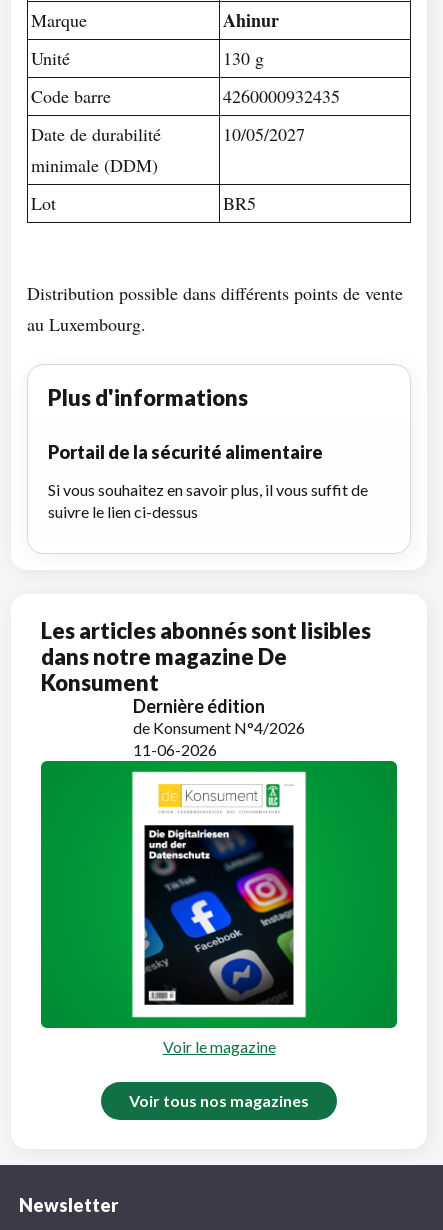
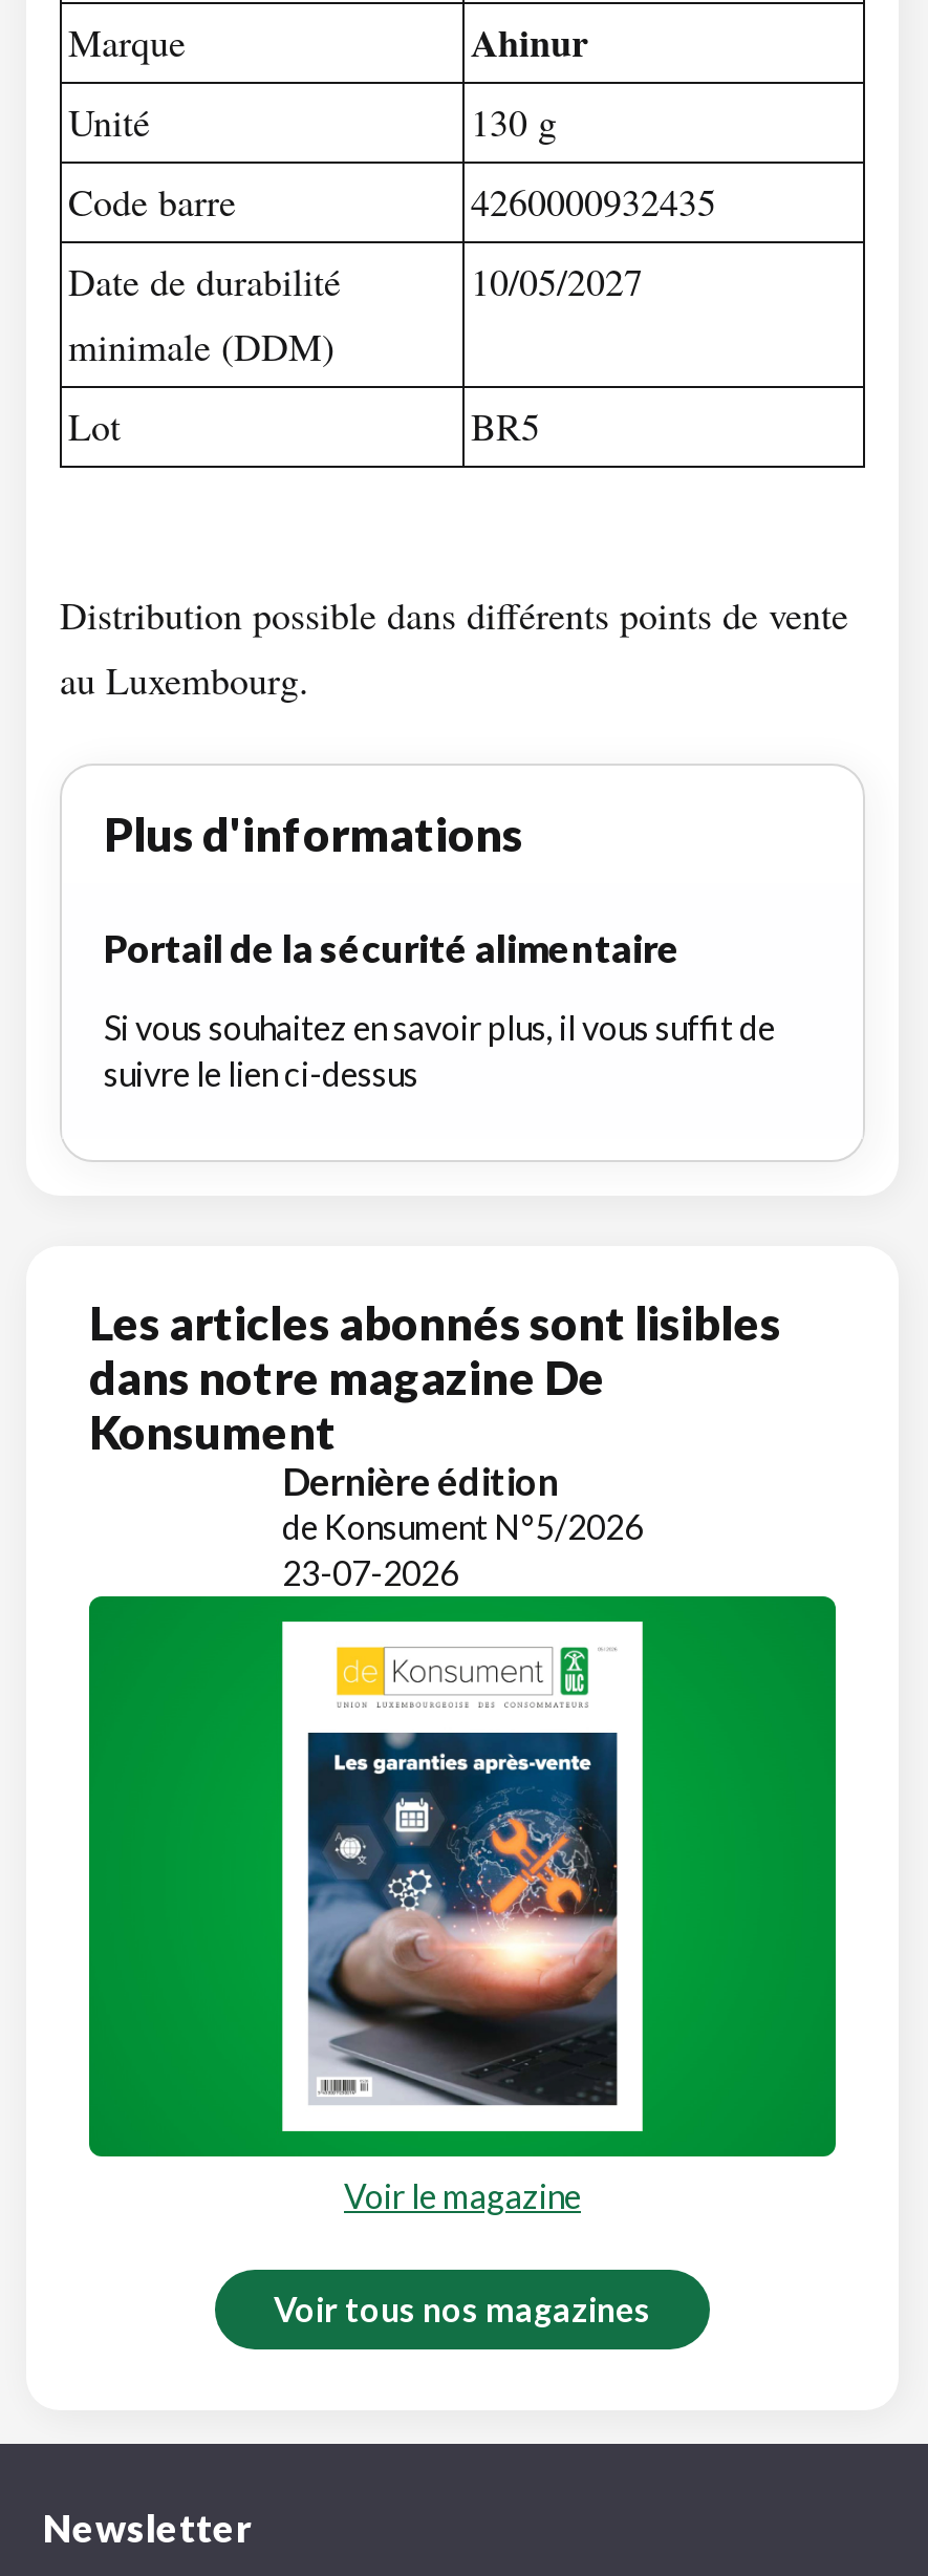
[133,718,305,737] de Konsument N°4/2026 -> [282,1506,643,1546] de Konsument N°5/2026
[133,740,217,759] 11-06-2026 -> [282,1552,458,1592] 23-07-2026
[143,825,295,1006] [image] -> [305,1733,620,2108] [image]

